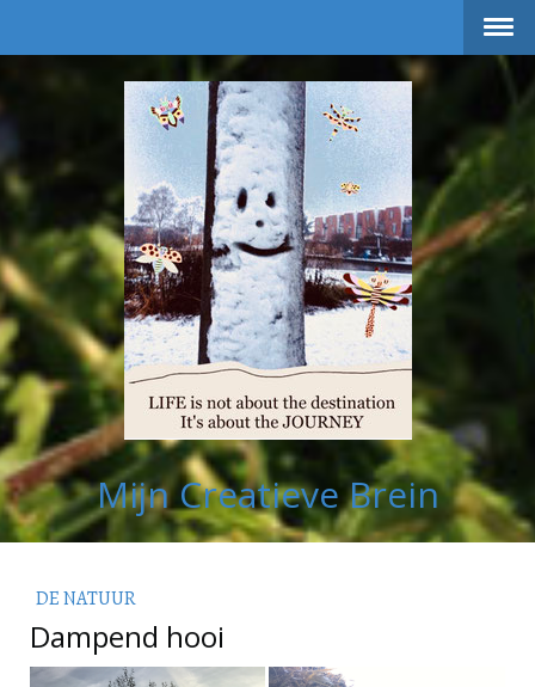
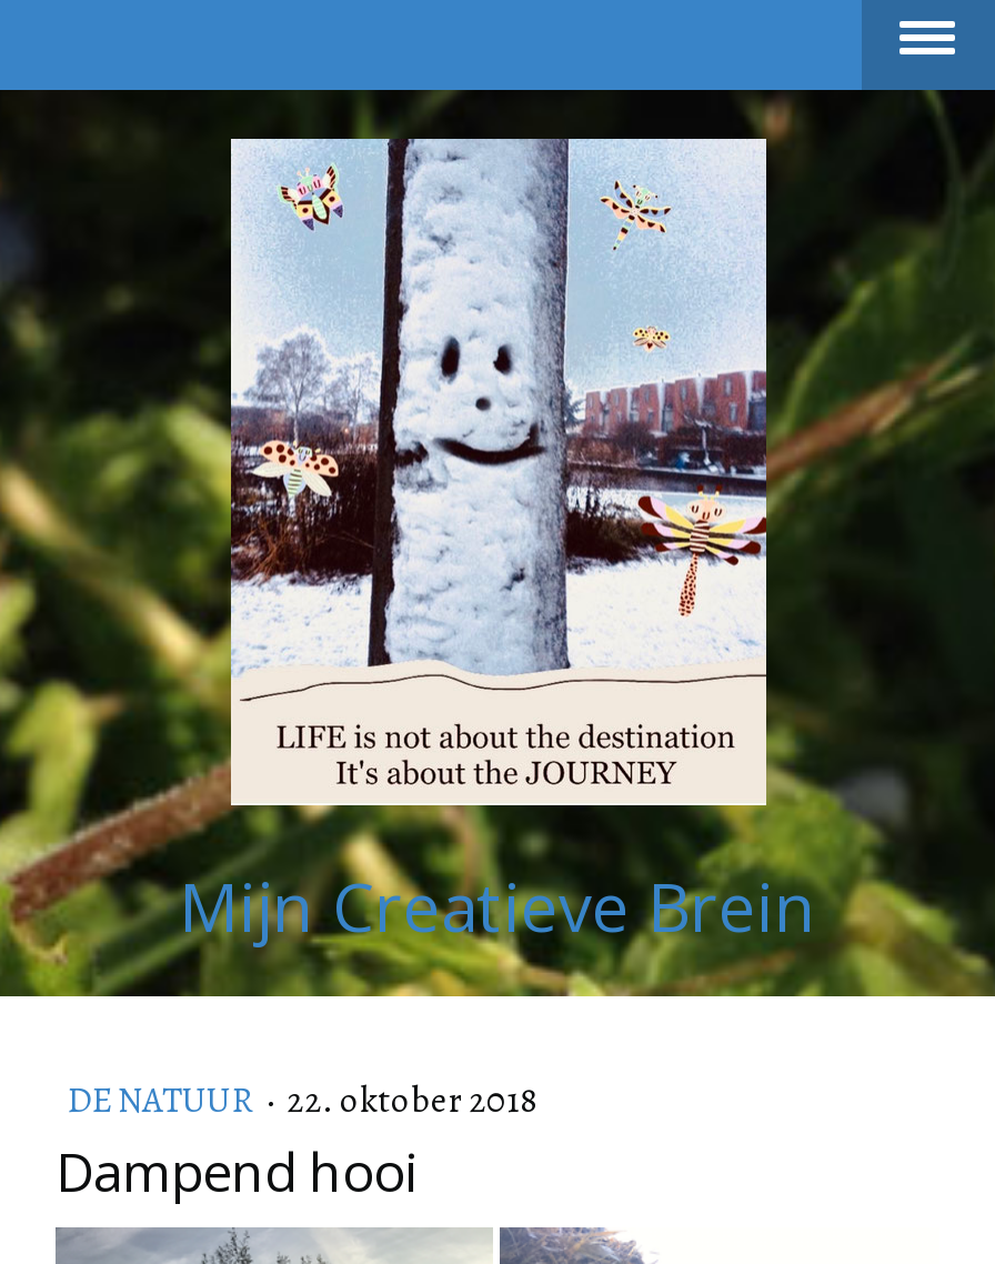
[36,585,136,612] DE NATUUR -> [67,1075,537,1124] DE NATUUR · 22. oktober 2018

